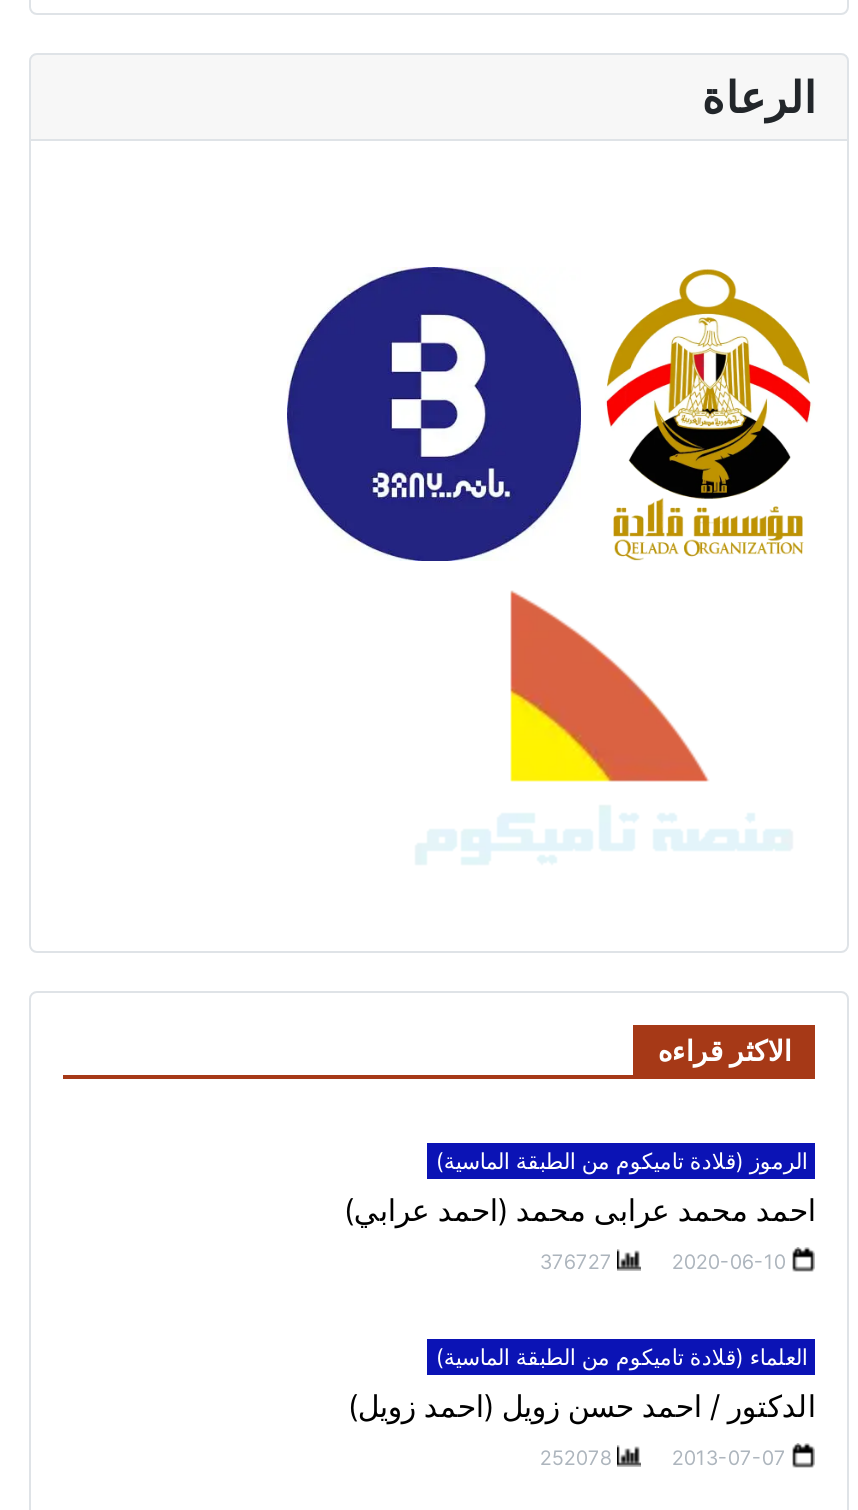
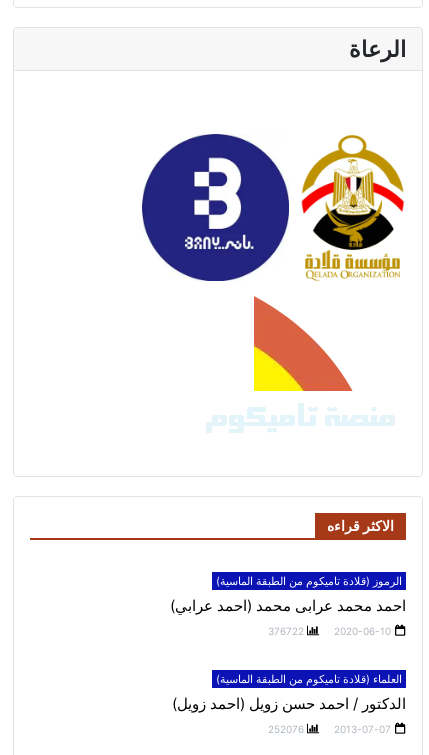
[540,1248,612,1272] 376727 -> [268,625,304,637] 376722
[540,1444,612,1468] 252078 -> [268,723,304,735] 252076

